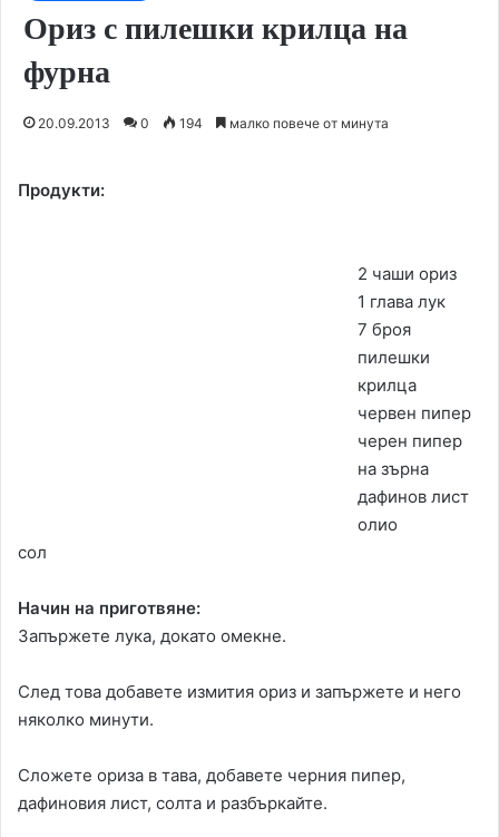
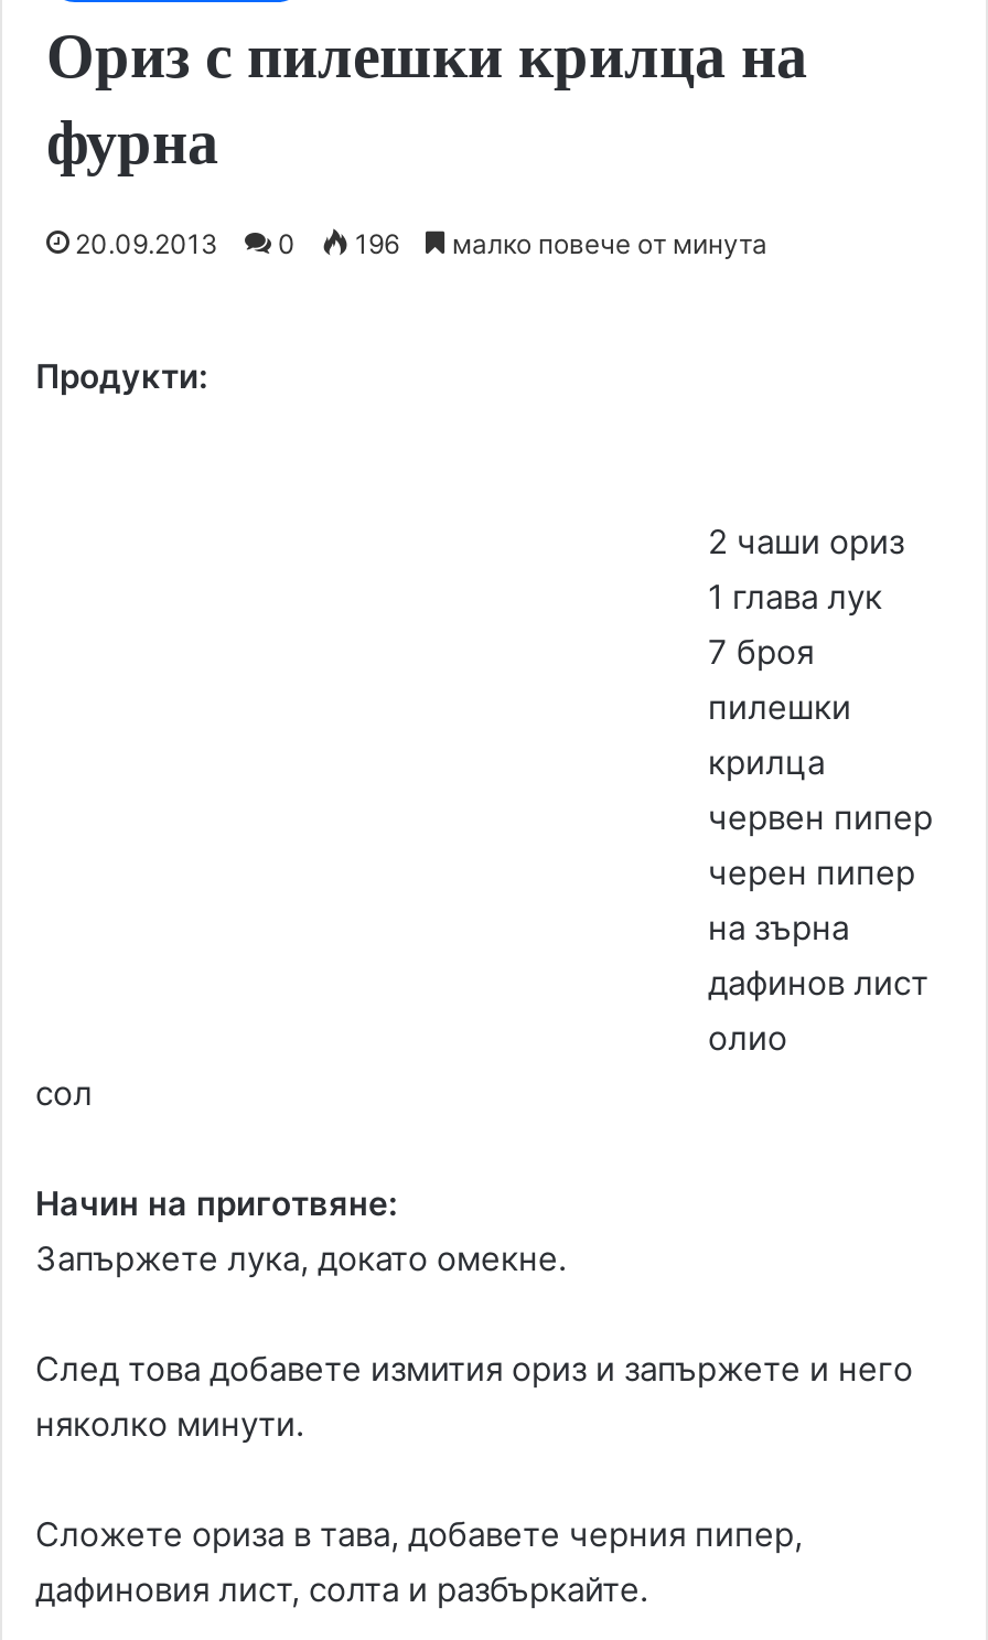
[38,115,389,132] 20.09.2013 0 194 малко повече от минута -> [75,228,767,261] 20.09.2013 0 196 малко повече от минута

